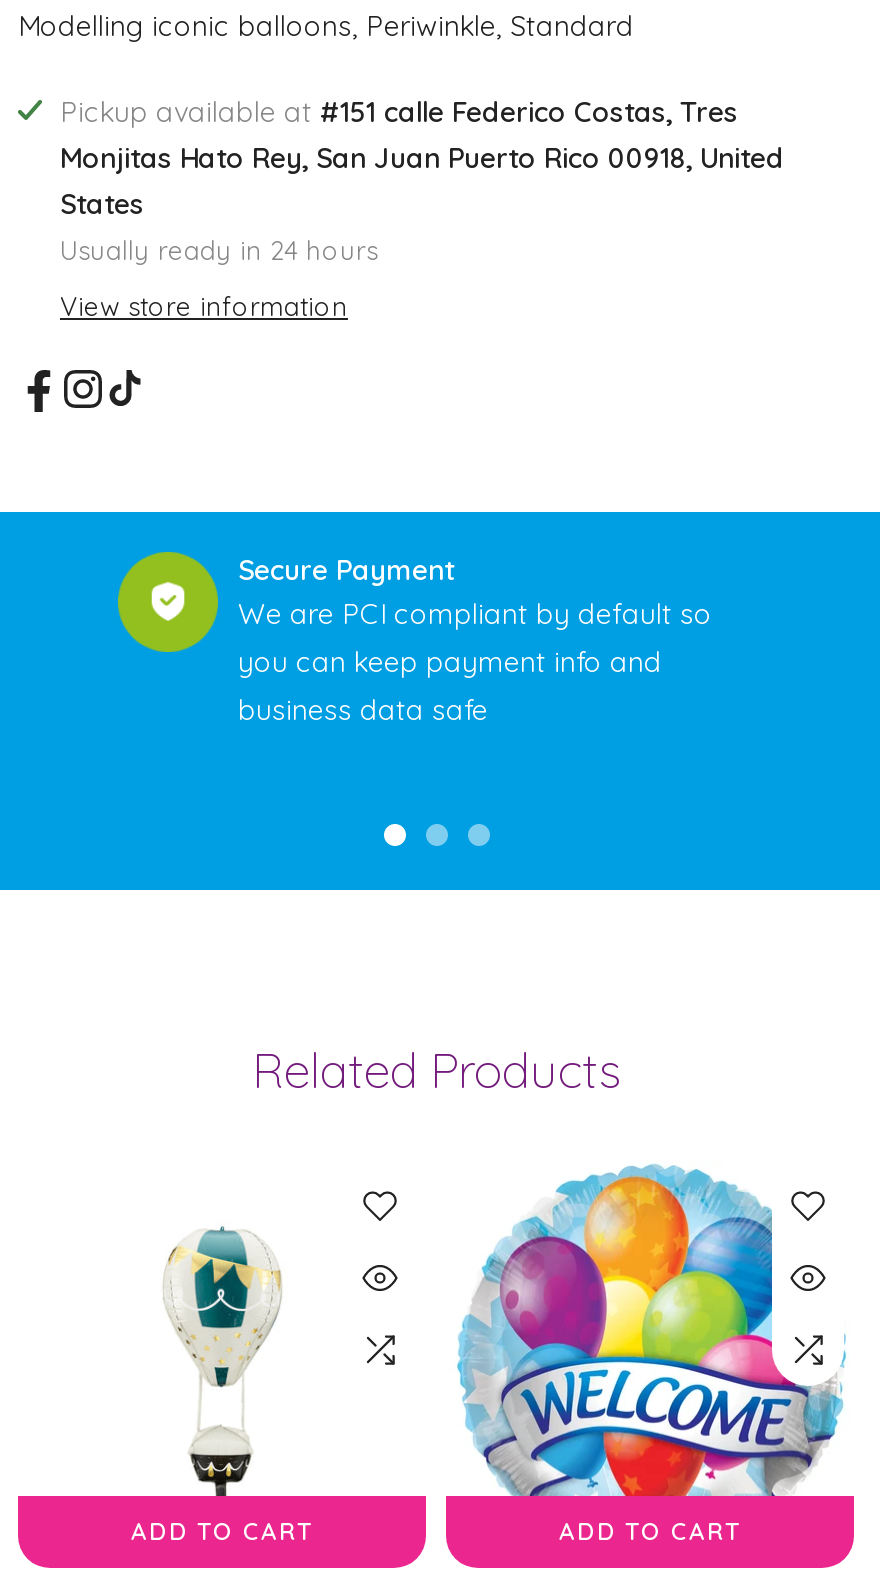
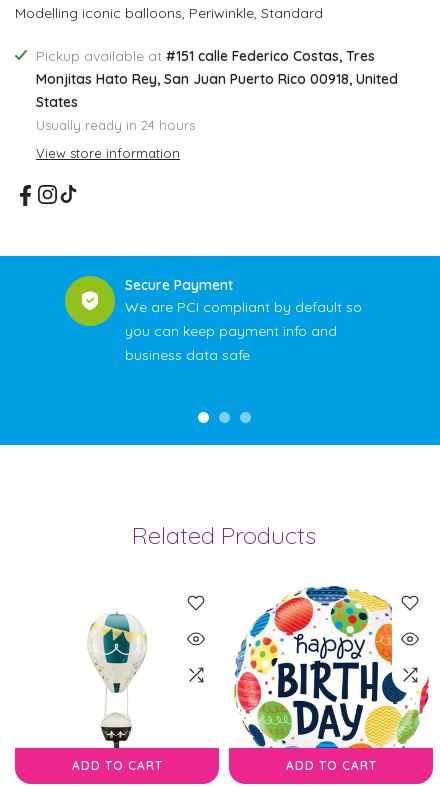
[456,1164,846,1498] [image] -> [233,583,429,749] [image]

